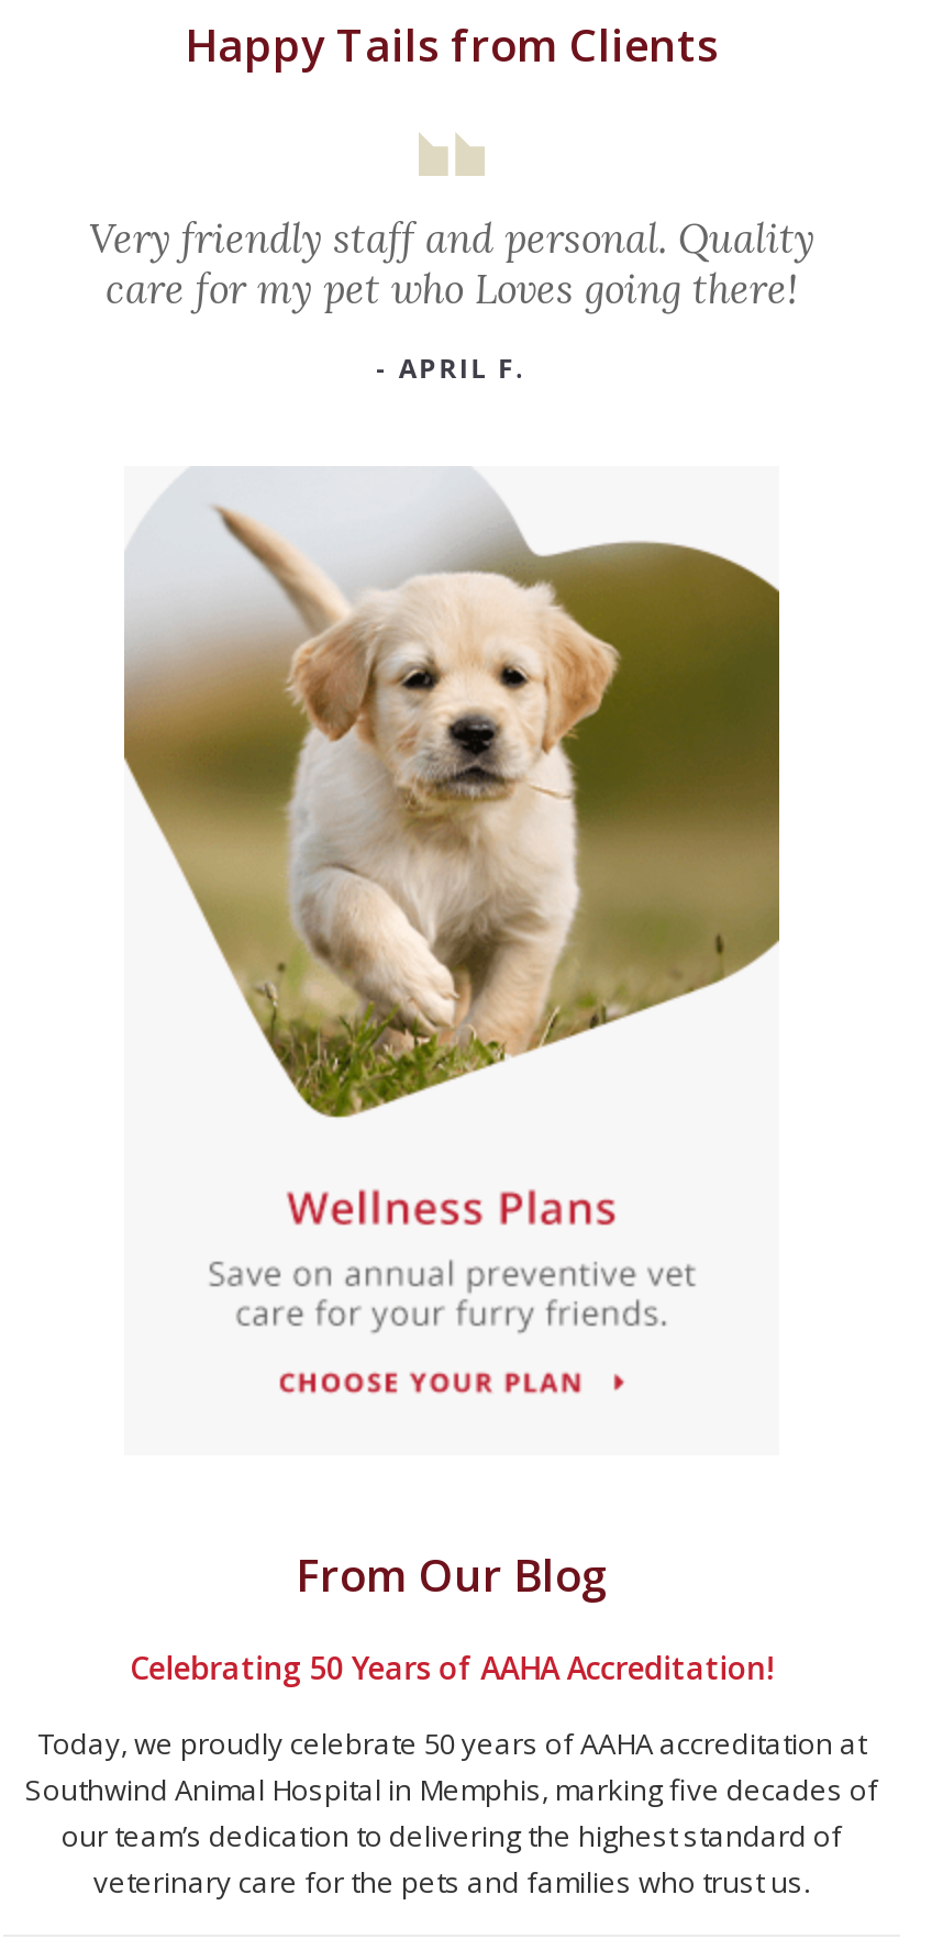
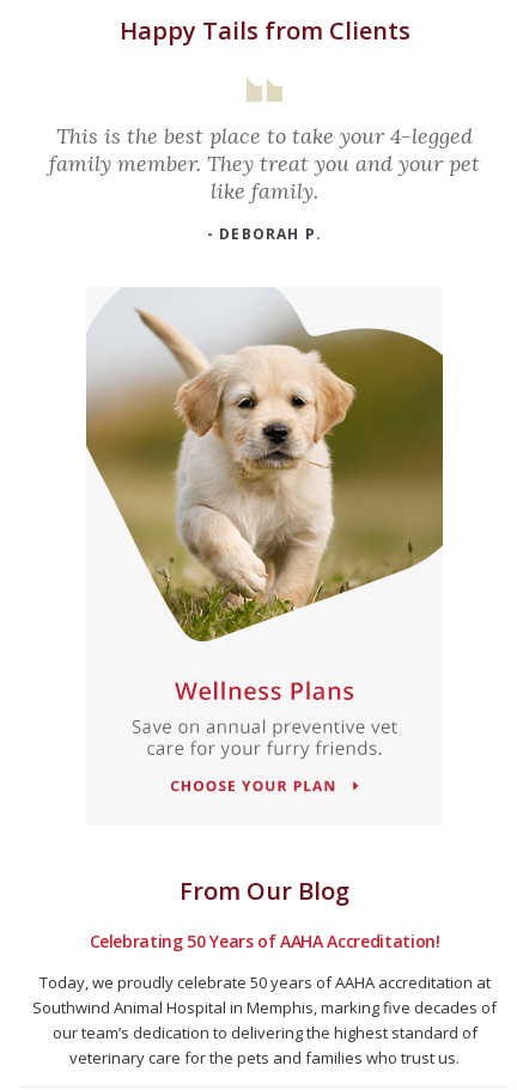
[89,213,814,314] Very friendly staff and personal. Quality | care for my pet who Loves going there! -> [49,122,480,204] This is the best place to take your 4-legged | family member. They treat you and your pet | like family.
[376,349,528,386] - APRIL F. -> [207,224,322,244] - DEBORAH P.

